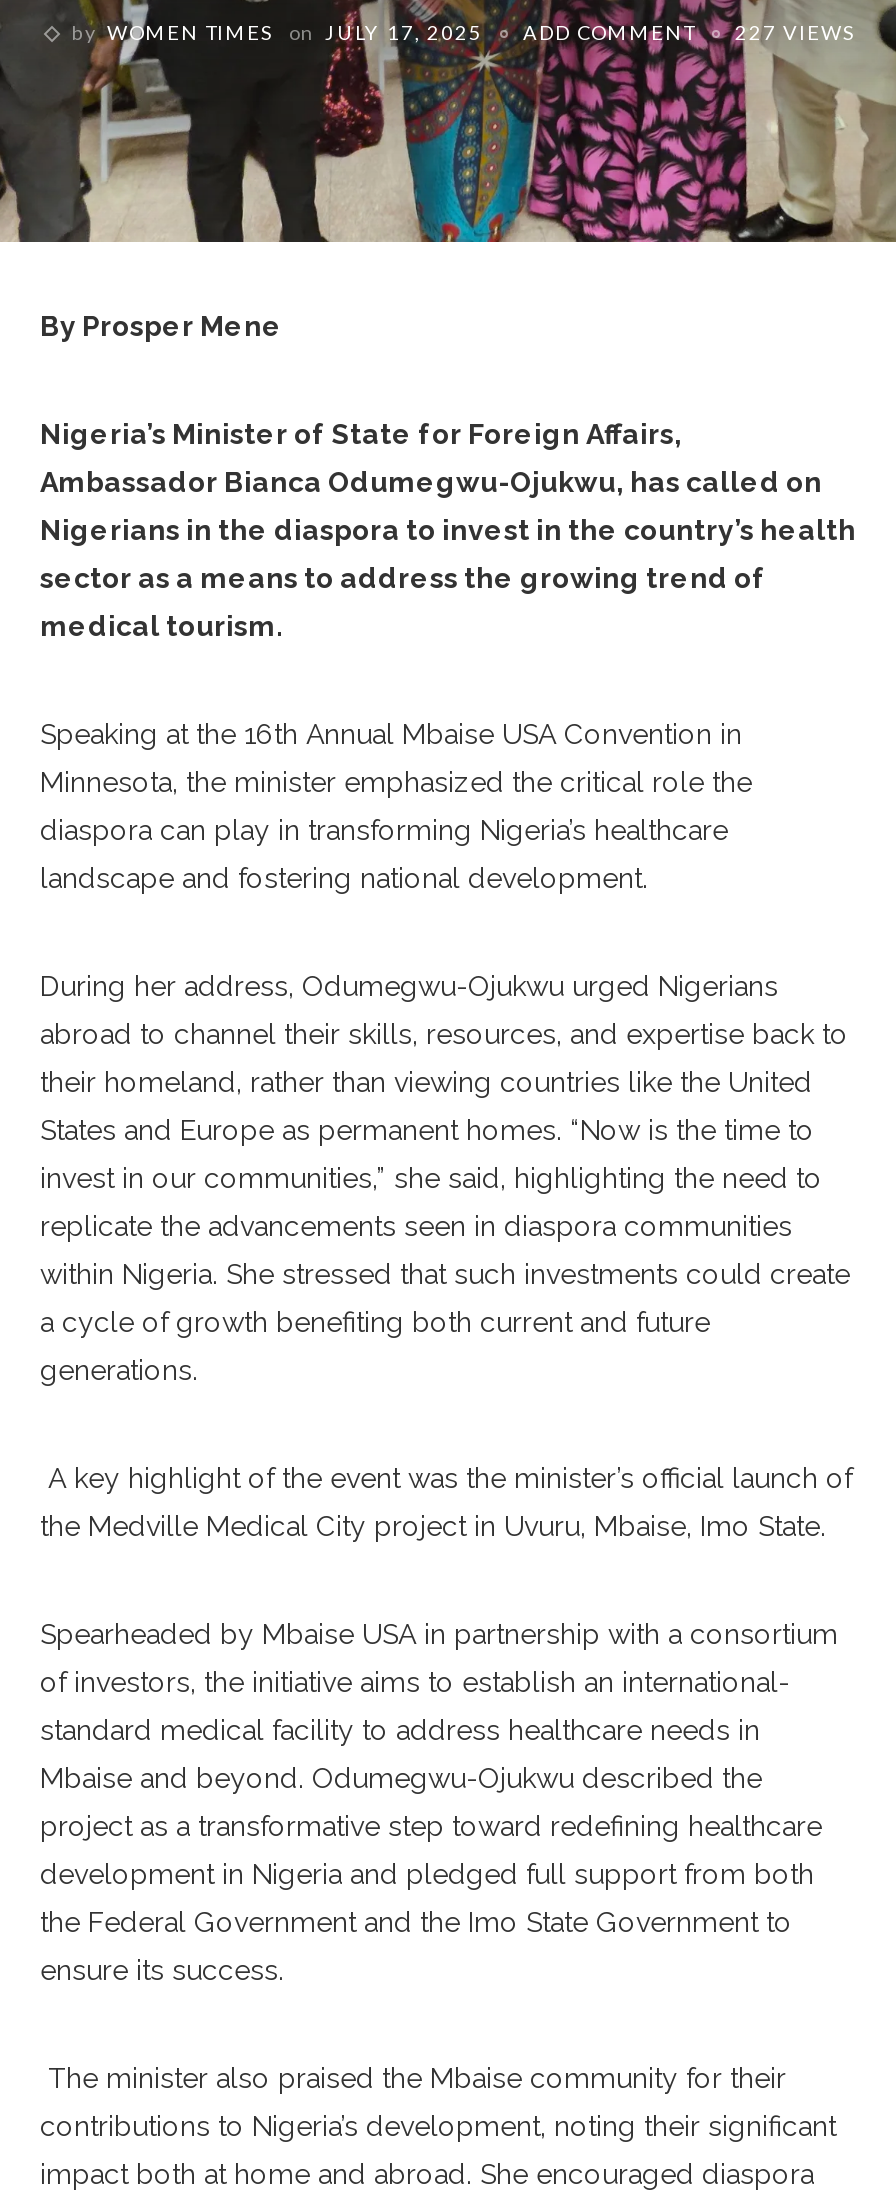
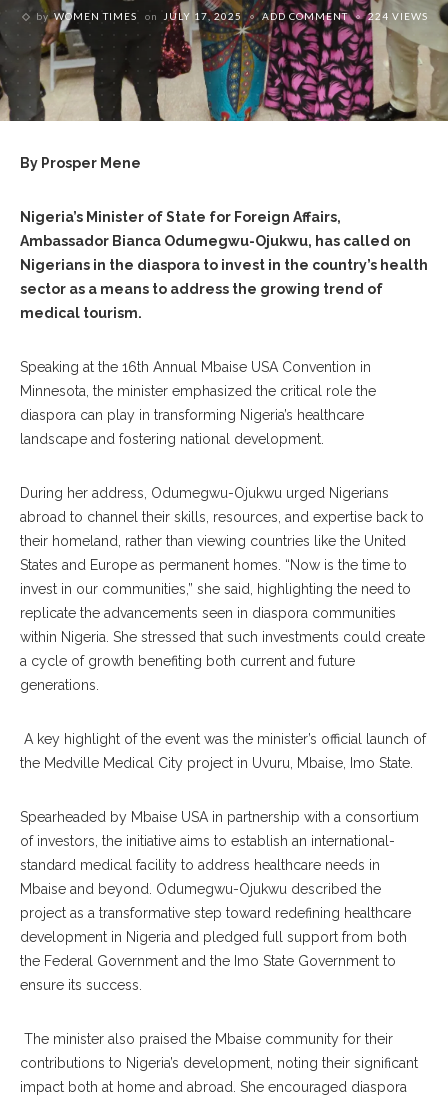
[735,20,855,44] 227 VIEWS -> [367,10,427,22] 224 VIEWS

